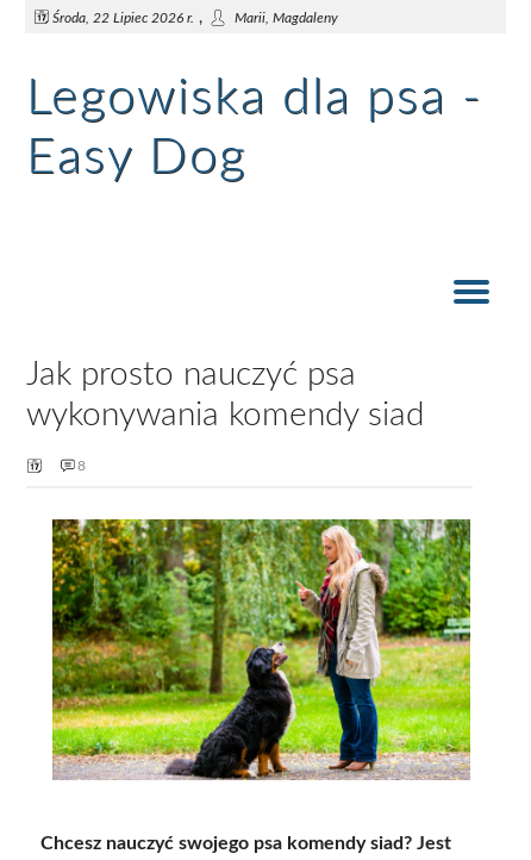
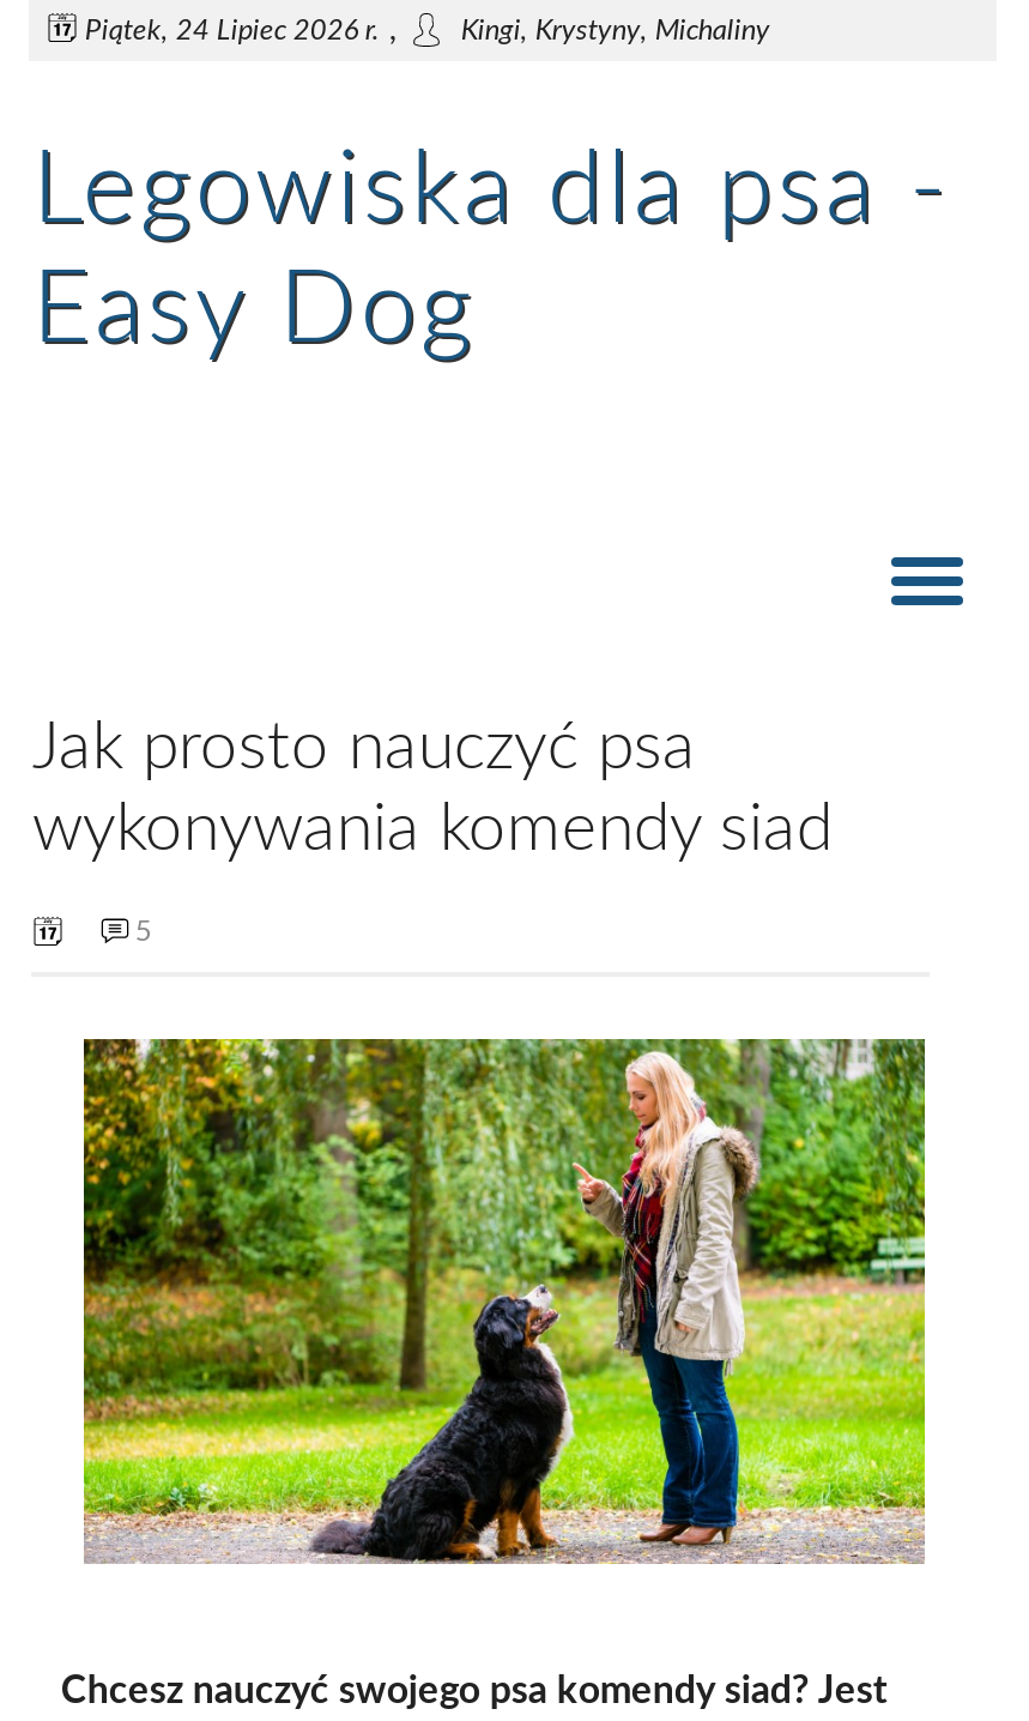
[53,10,339,26] Środa, 22 Lipiec 2026 r., | Marii, Magdaleny -> [85,13,770,47] Piątek, 24 Lipiec 2026 r., | Kingi, Krystyny, Michaliny
[78,458,86,473] 8 -> [135,916,152,945] 5

